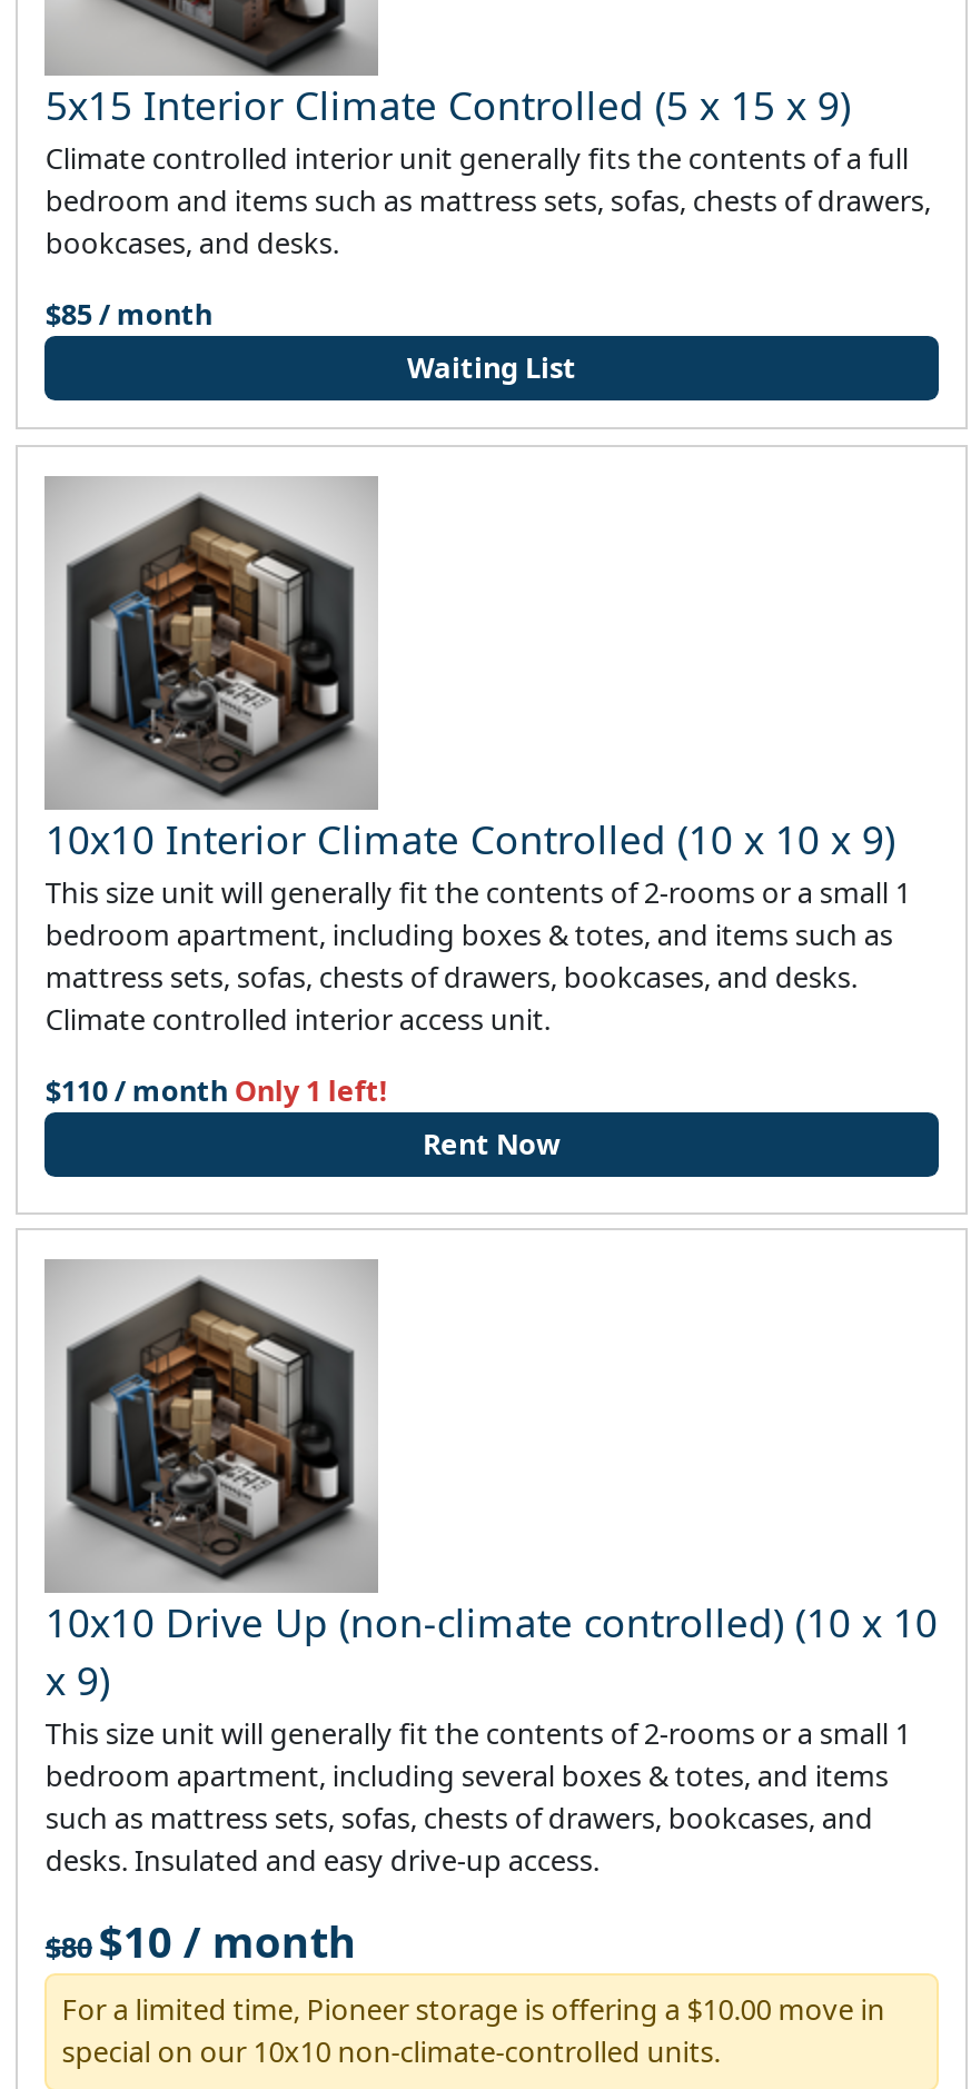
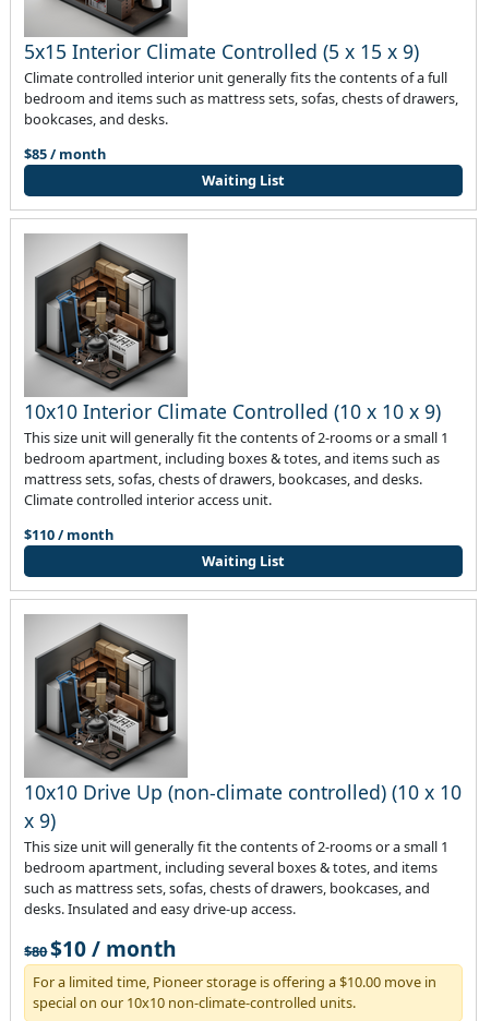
[45,1070,561,1163] $110 / month Only 1 left! | Rent Now -> [24,525,285,570] $110 / month | Waiting List

